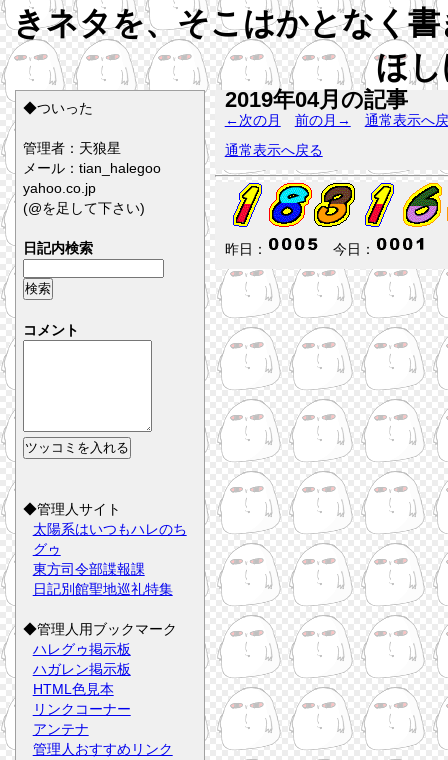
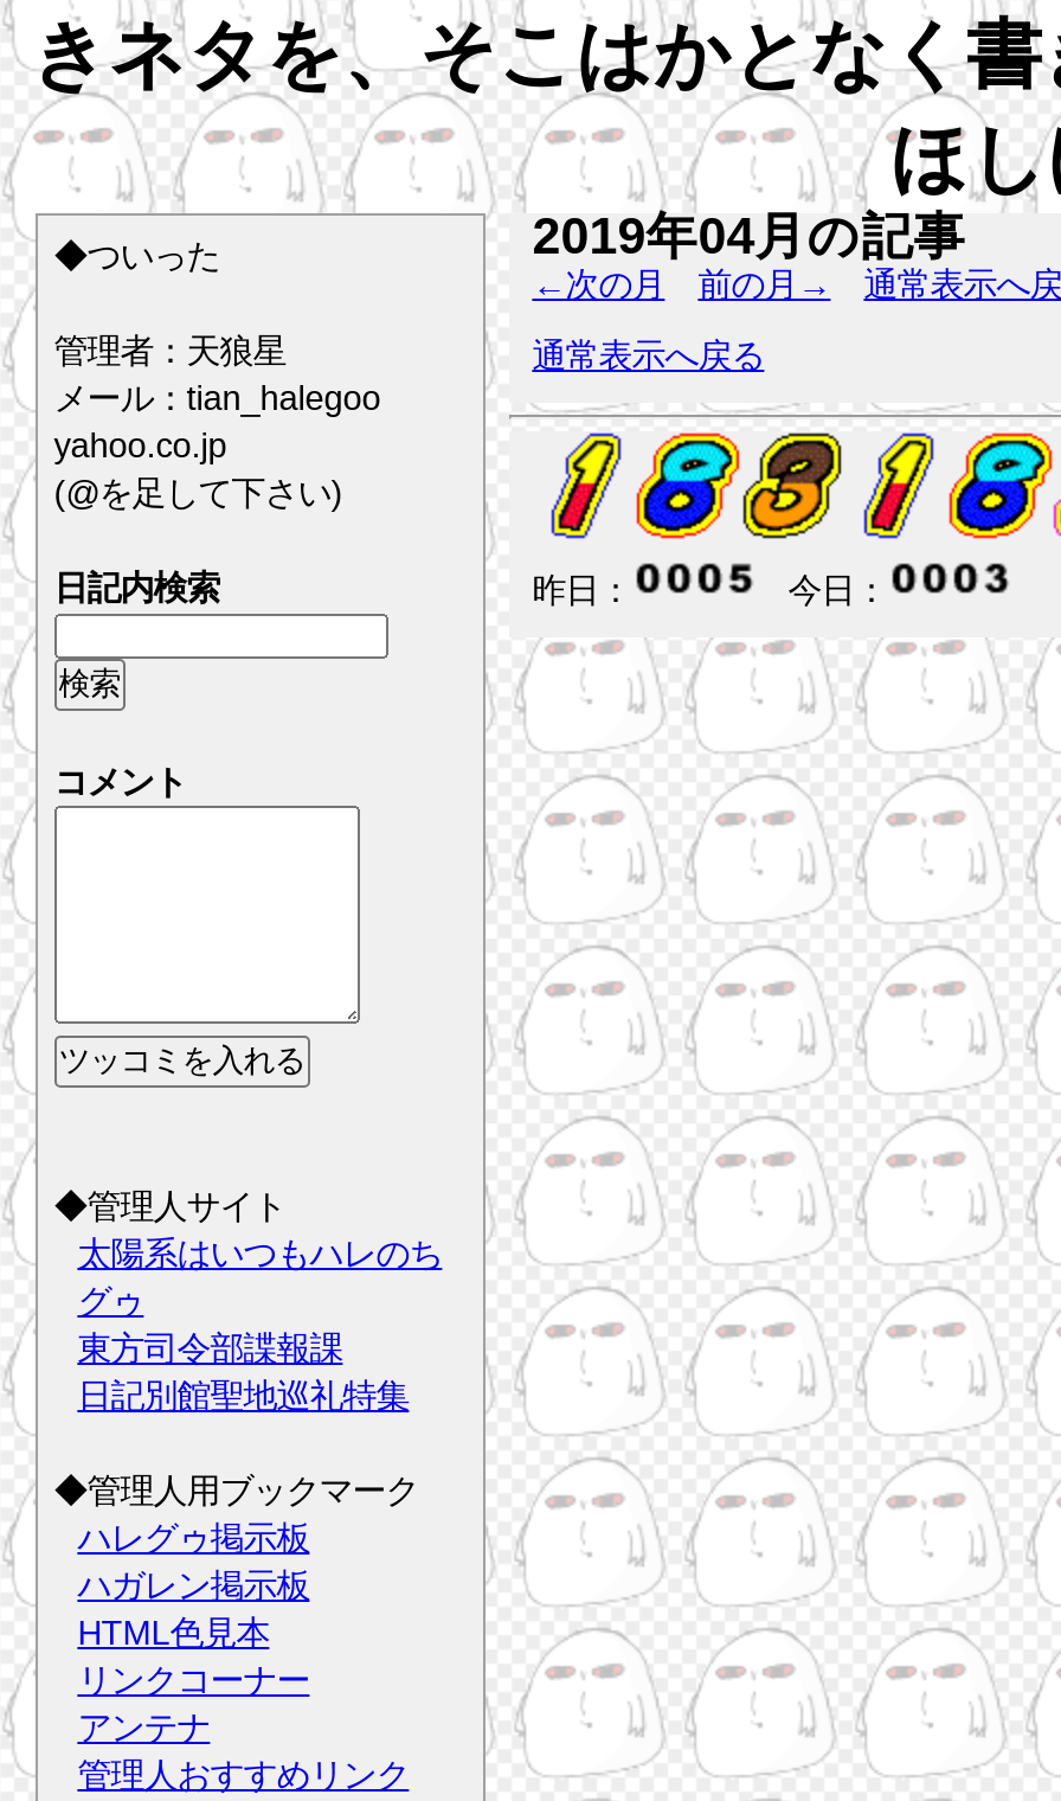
[401,182,445,228] [image] -> [947,431,1054,540] [image]

